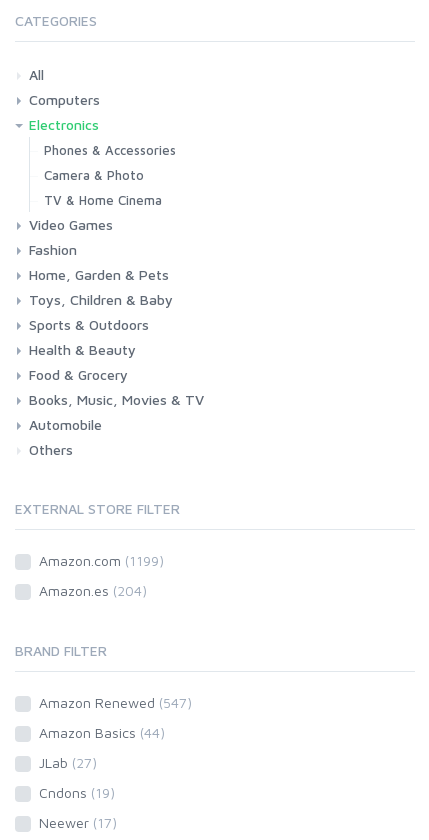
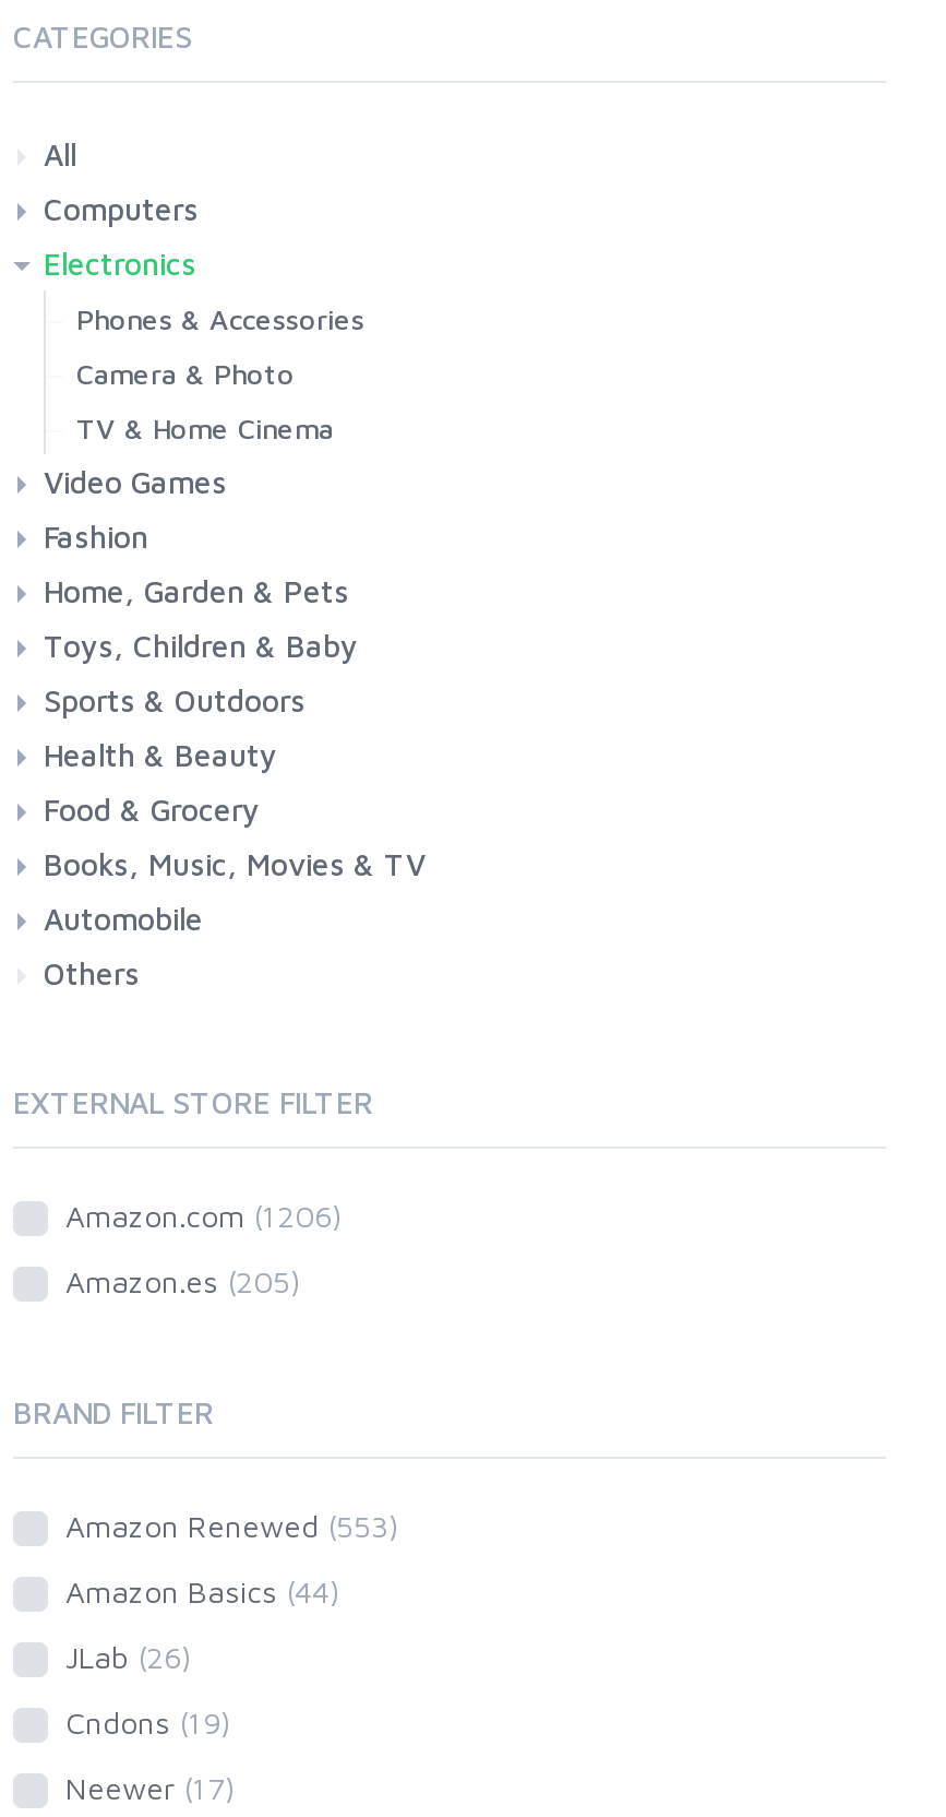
[39,552,164,569] Amazon.com (1199) -> [65,1197,343,1234] Amazon.com (1206)
[39,582,147,599] Amazon.es (204) -> [65,1262,301,1299] Amazon.es (205)
[39,694,192,711] Amazon Renewed (547) -> [65,1507,399,1544] Amazon Renewed (553)
[39,754,97,771] JLab (27) -> [65,1638,192,1675] JLab (26)

